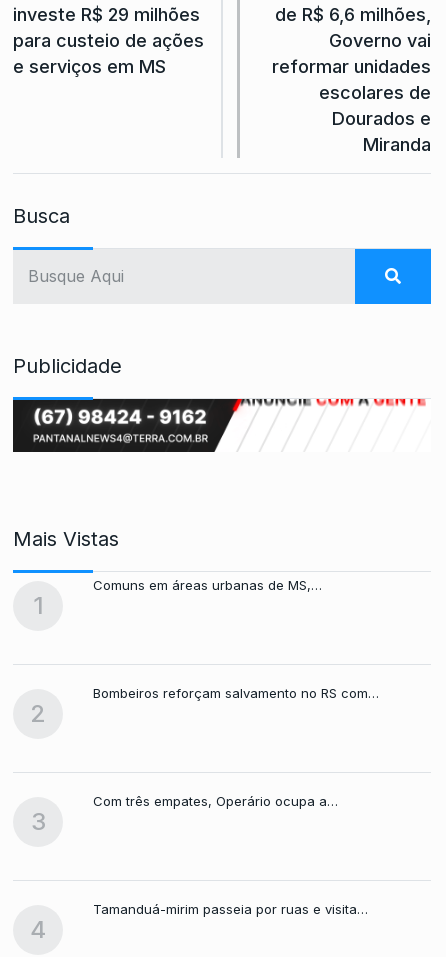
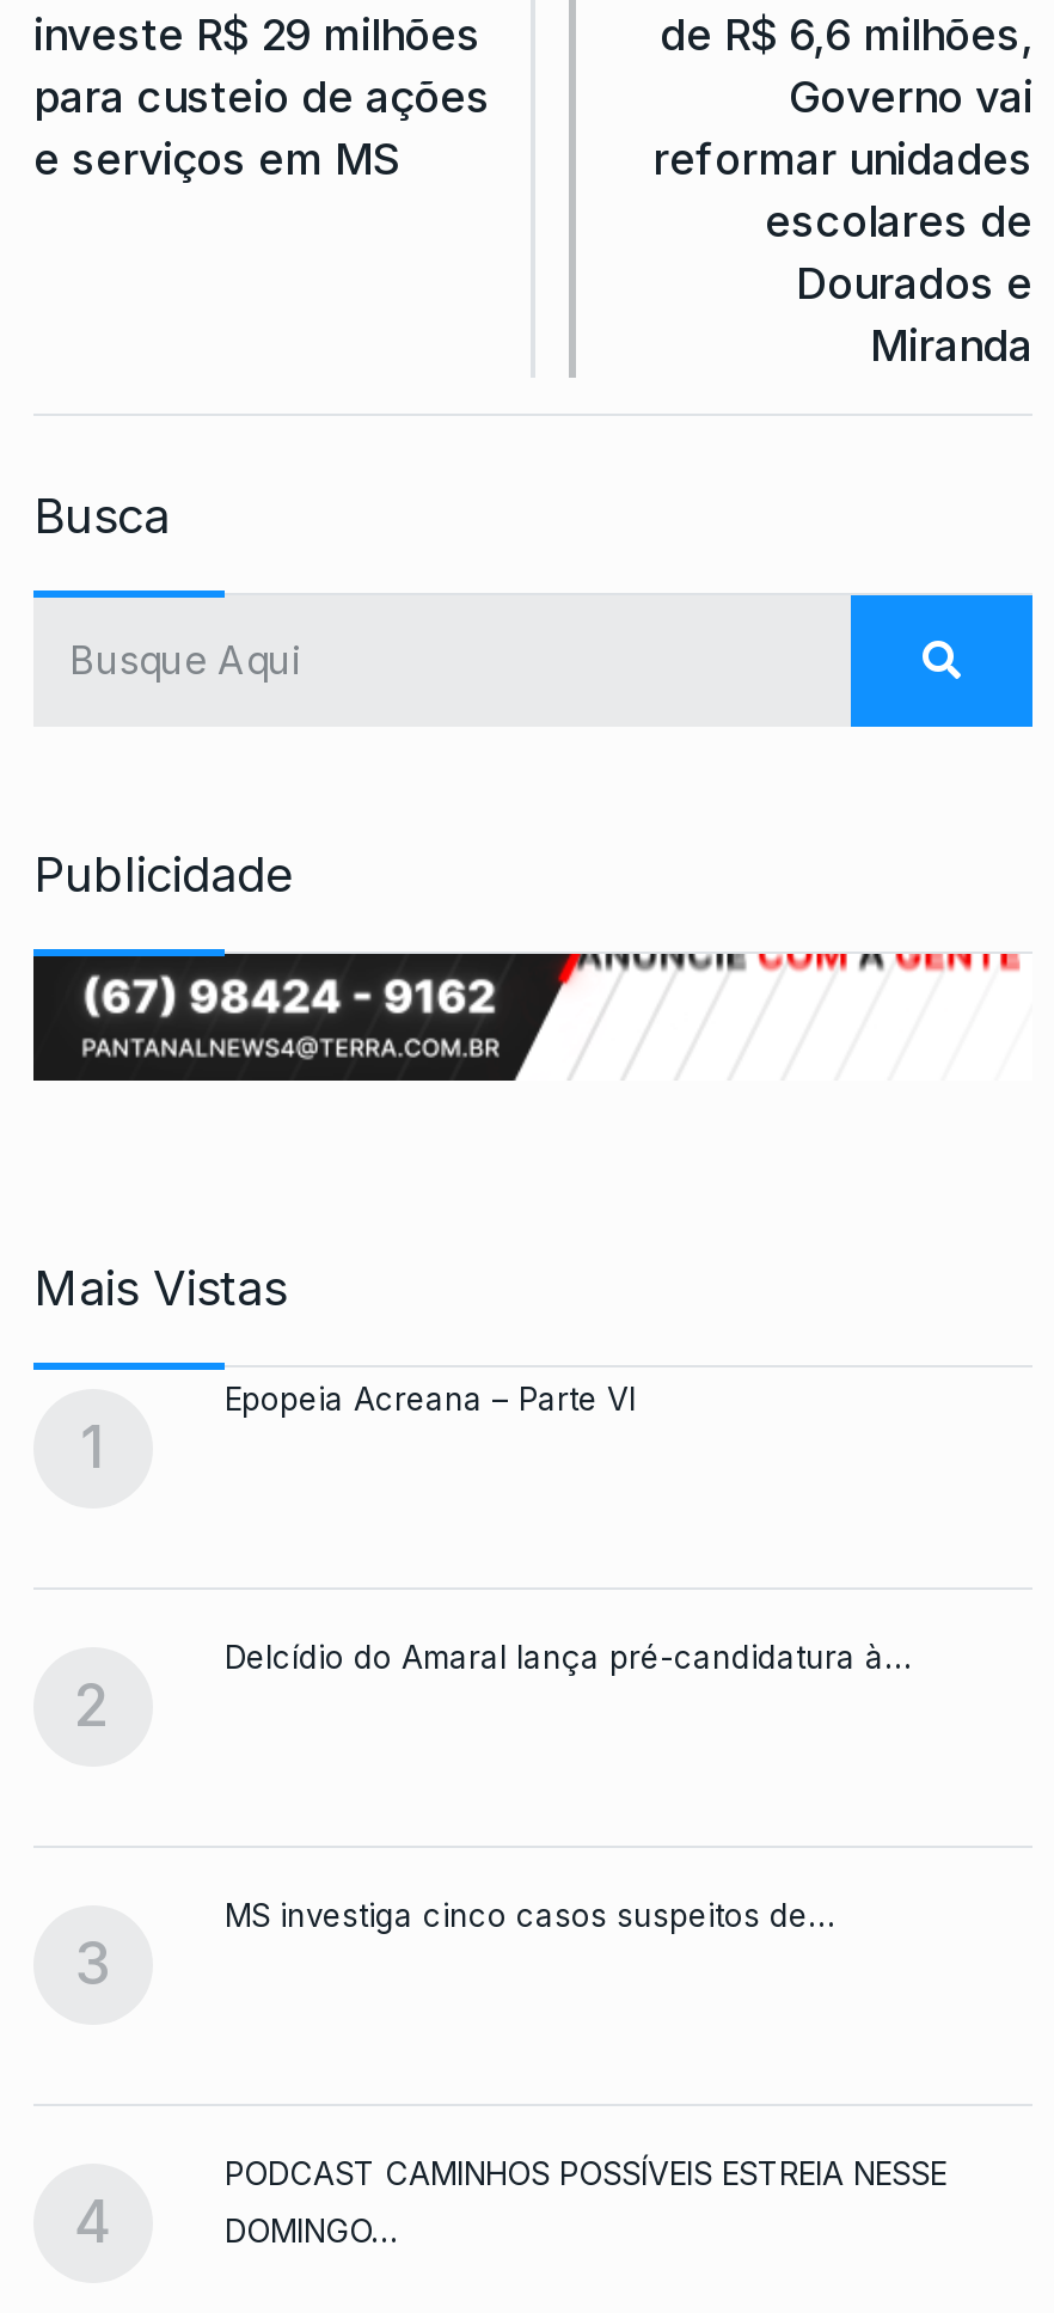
[93,577,322,593] Comuns em áreas urbanas de MS,… -> [225,1380,636,1418] Epopeia Acreana – Parte VI
[93,685,379,701] Bombeiros reforçam salvamento no RS com… -> [225,1638,911,1677] Delcídio do Amaral lança pré-candidatura à…
[93,793,338,809] Com três empates, Operário ocupa a… -> [225,1897,834,1935] MS investiga cinco casos suspeitos de…
[93,901,368,917] Tamanduá-mirim passeia por ruas e visita… -> [225,2155,946,2250] PODCAST CAMINHOS POSSÍVEIS ESTREIA NESSE | DOMINGO…

